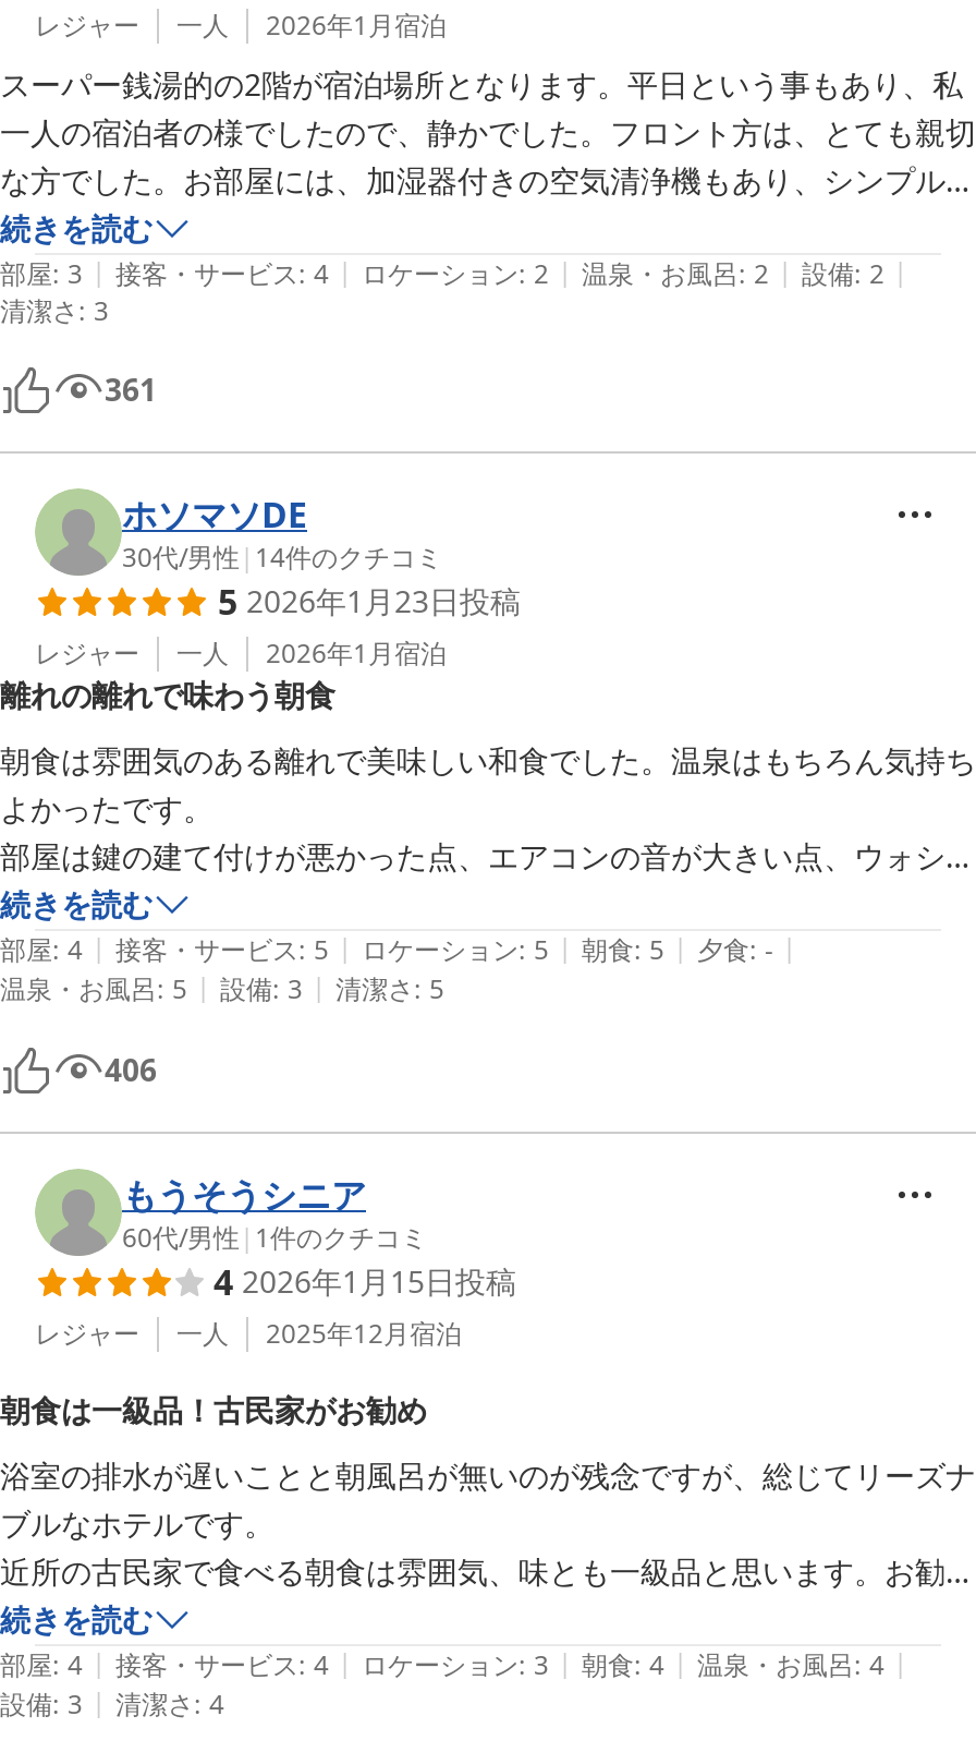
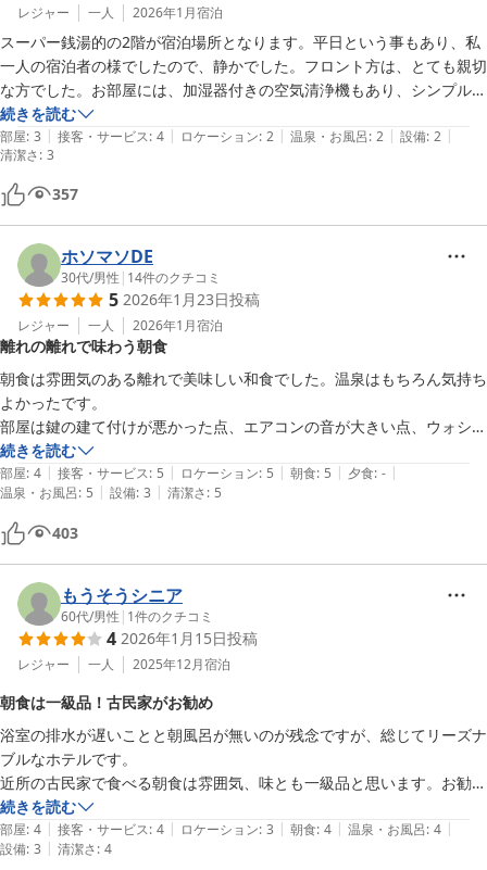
[105,368,157,410] 361 -> [52,184,78,204] 357
[105,1049,157,1090] 406 -> [52,522,78,543] 403

